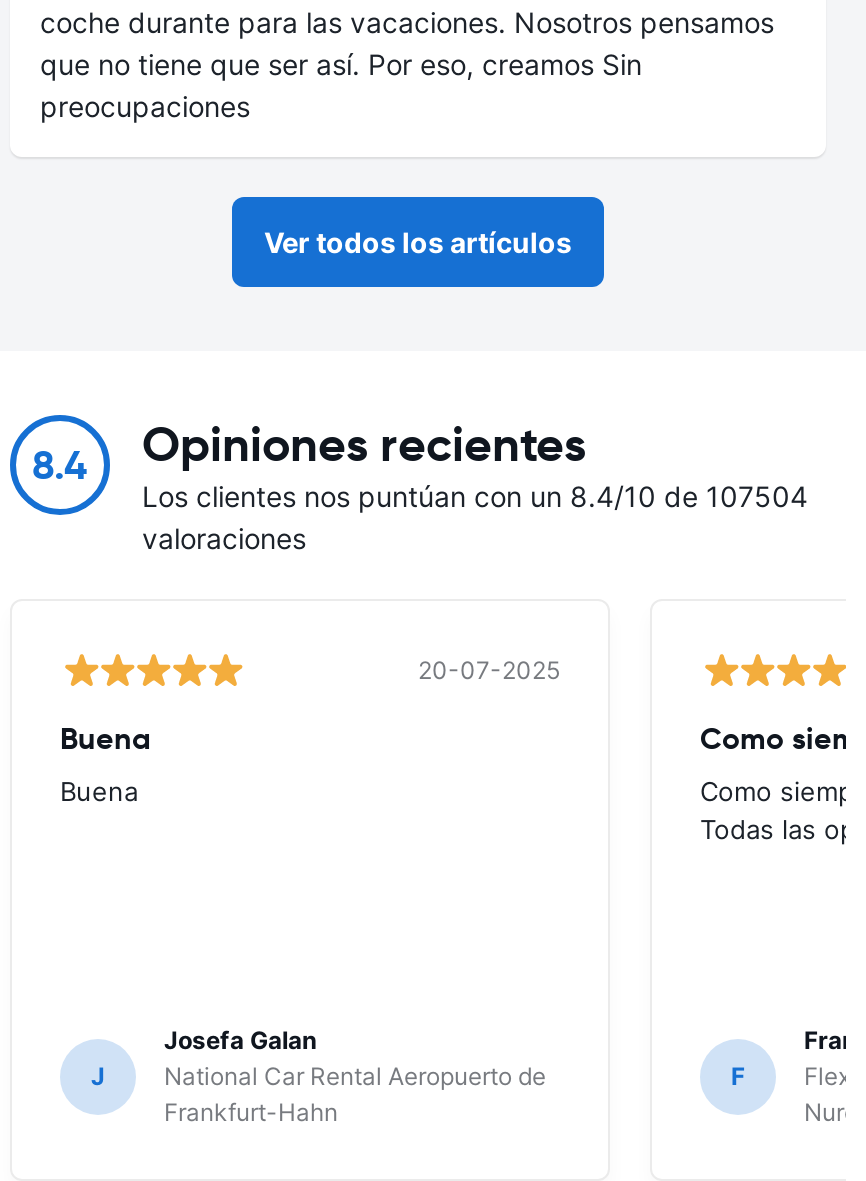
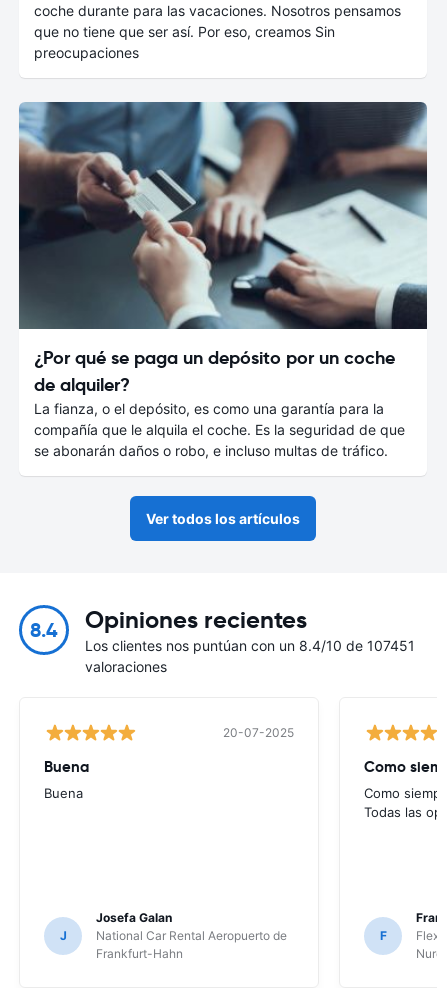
none -> [18,101,428,459] [image] | ¿Por qué se paga un depósito por un coche | de alquiler? | La fianza, o el depósito, es como una garantía para la | compañía que le alquila el coche. Es la seguridad de que | se abonarán daños o robo, e incluso multas de tráfico.
[142,479,808,513] Los clientes nos puntúan con un 8.4/10 de 107504 -> [85,637,415,654] Los clientes nos puntúan con un 8.4/10 de 107451

